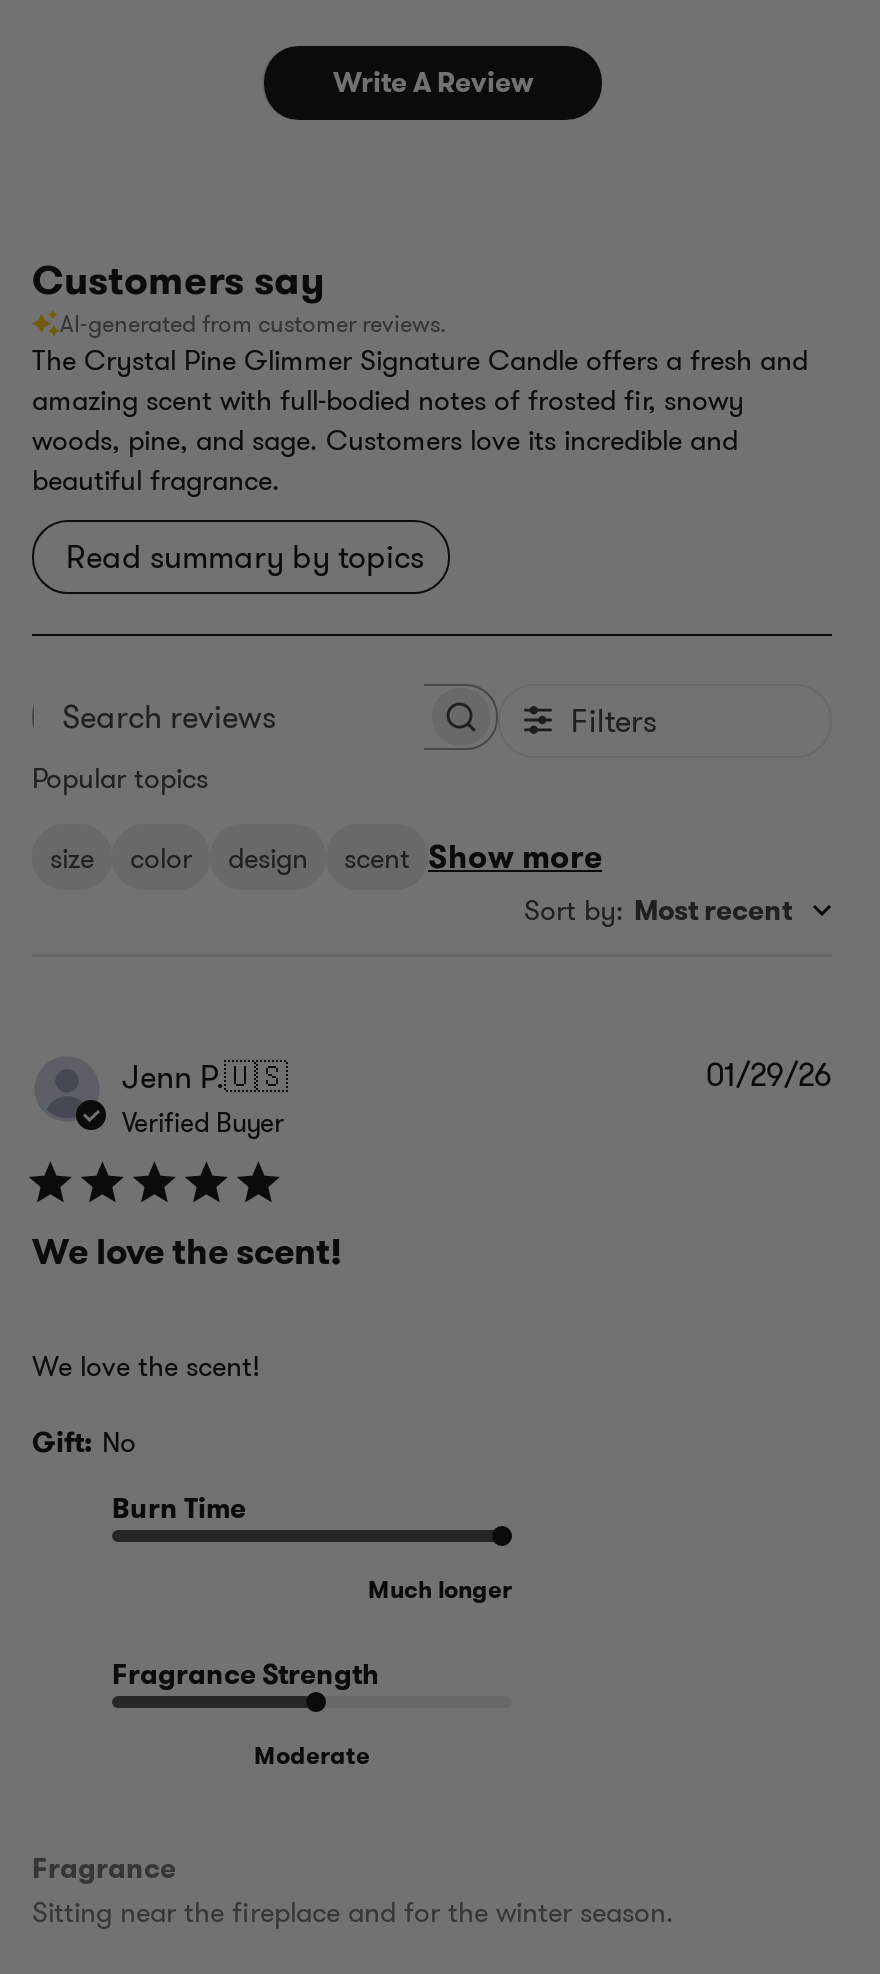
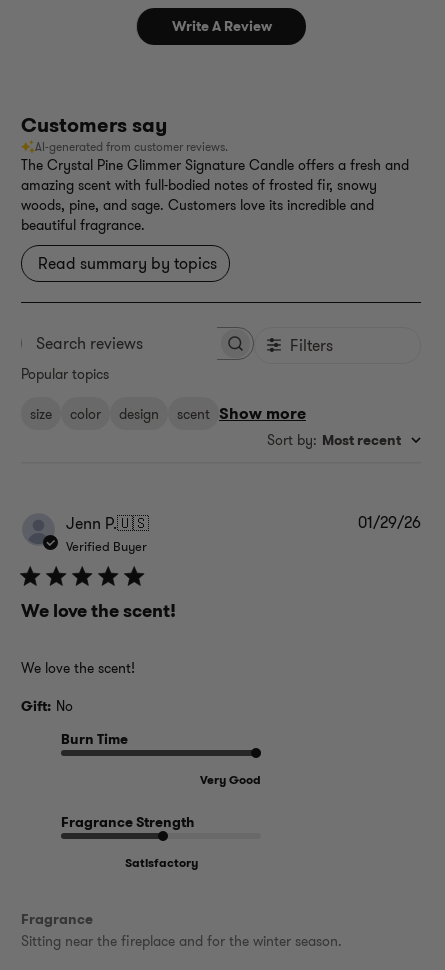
[368,1572,512,1606] Much longer -> [200,771,261,788] Very Good
[254,1738,370,1772] Moderate -> [124,854,197,871] Satisfactory

